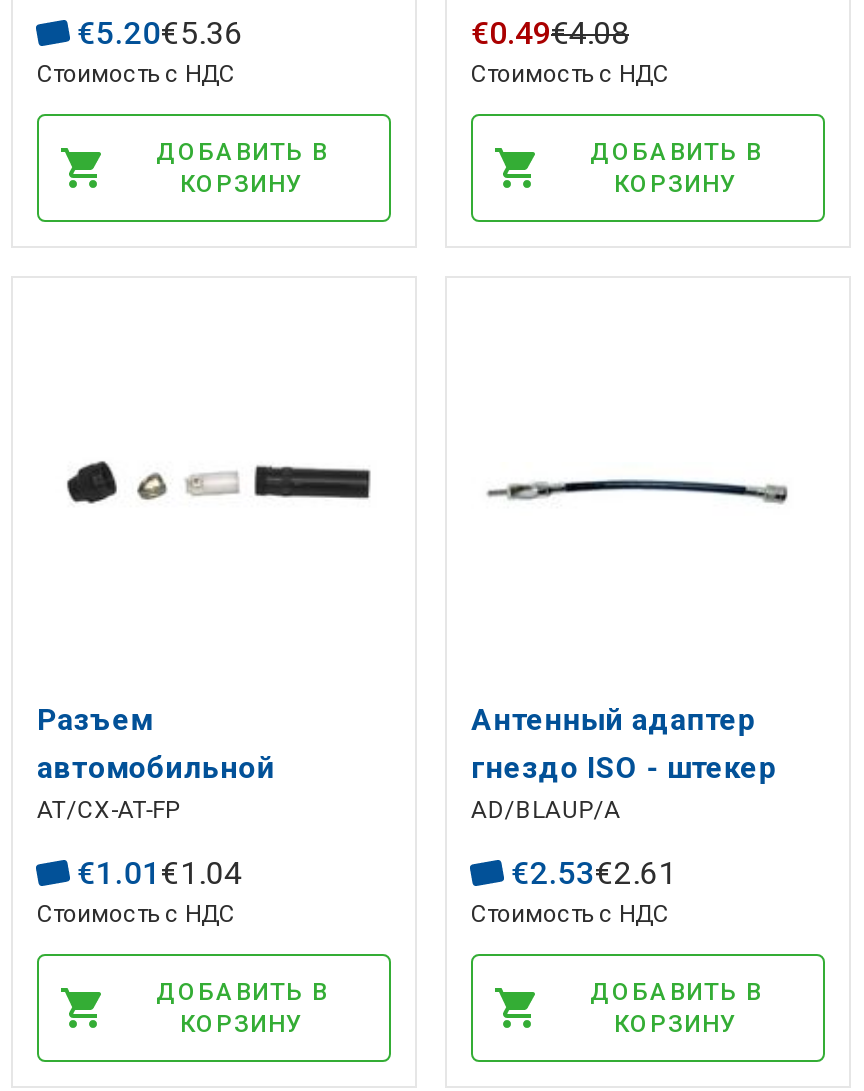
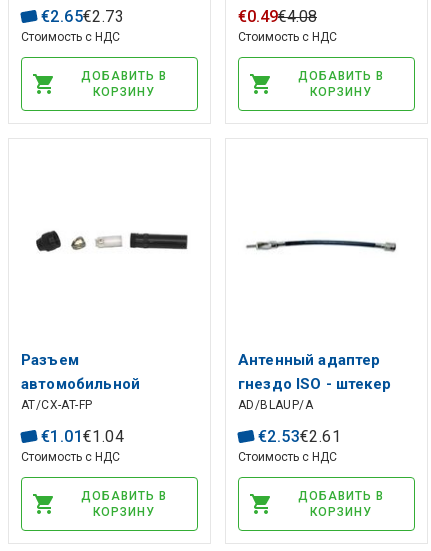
[77,14,243,52] €5.20€5.36 -> [41,7,124,26] €2.65€2.73

